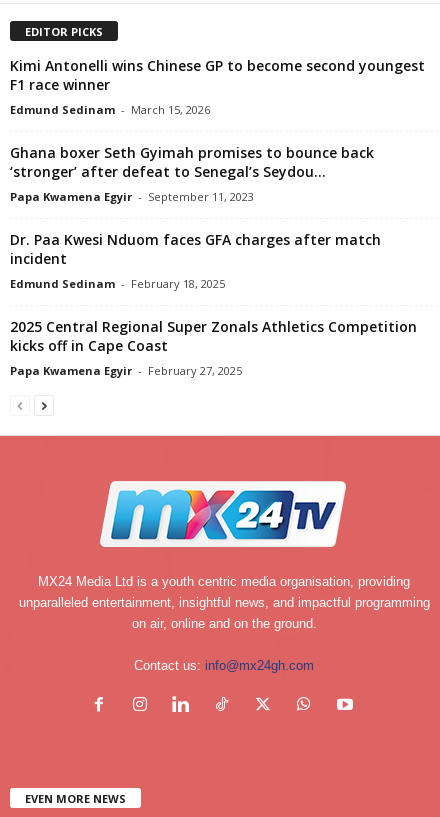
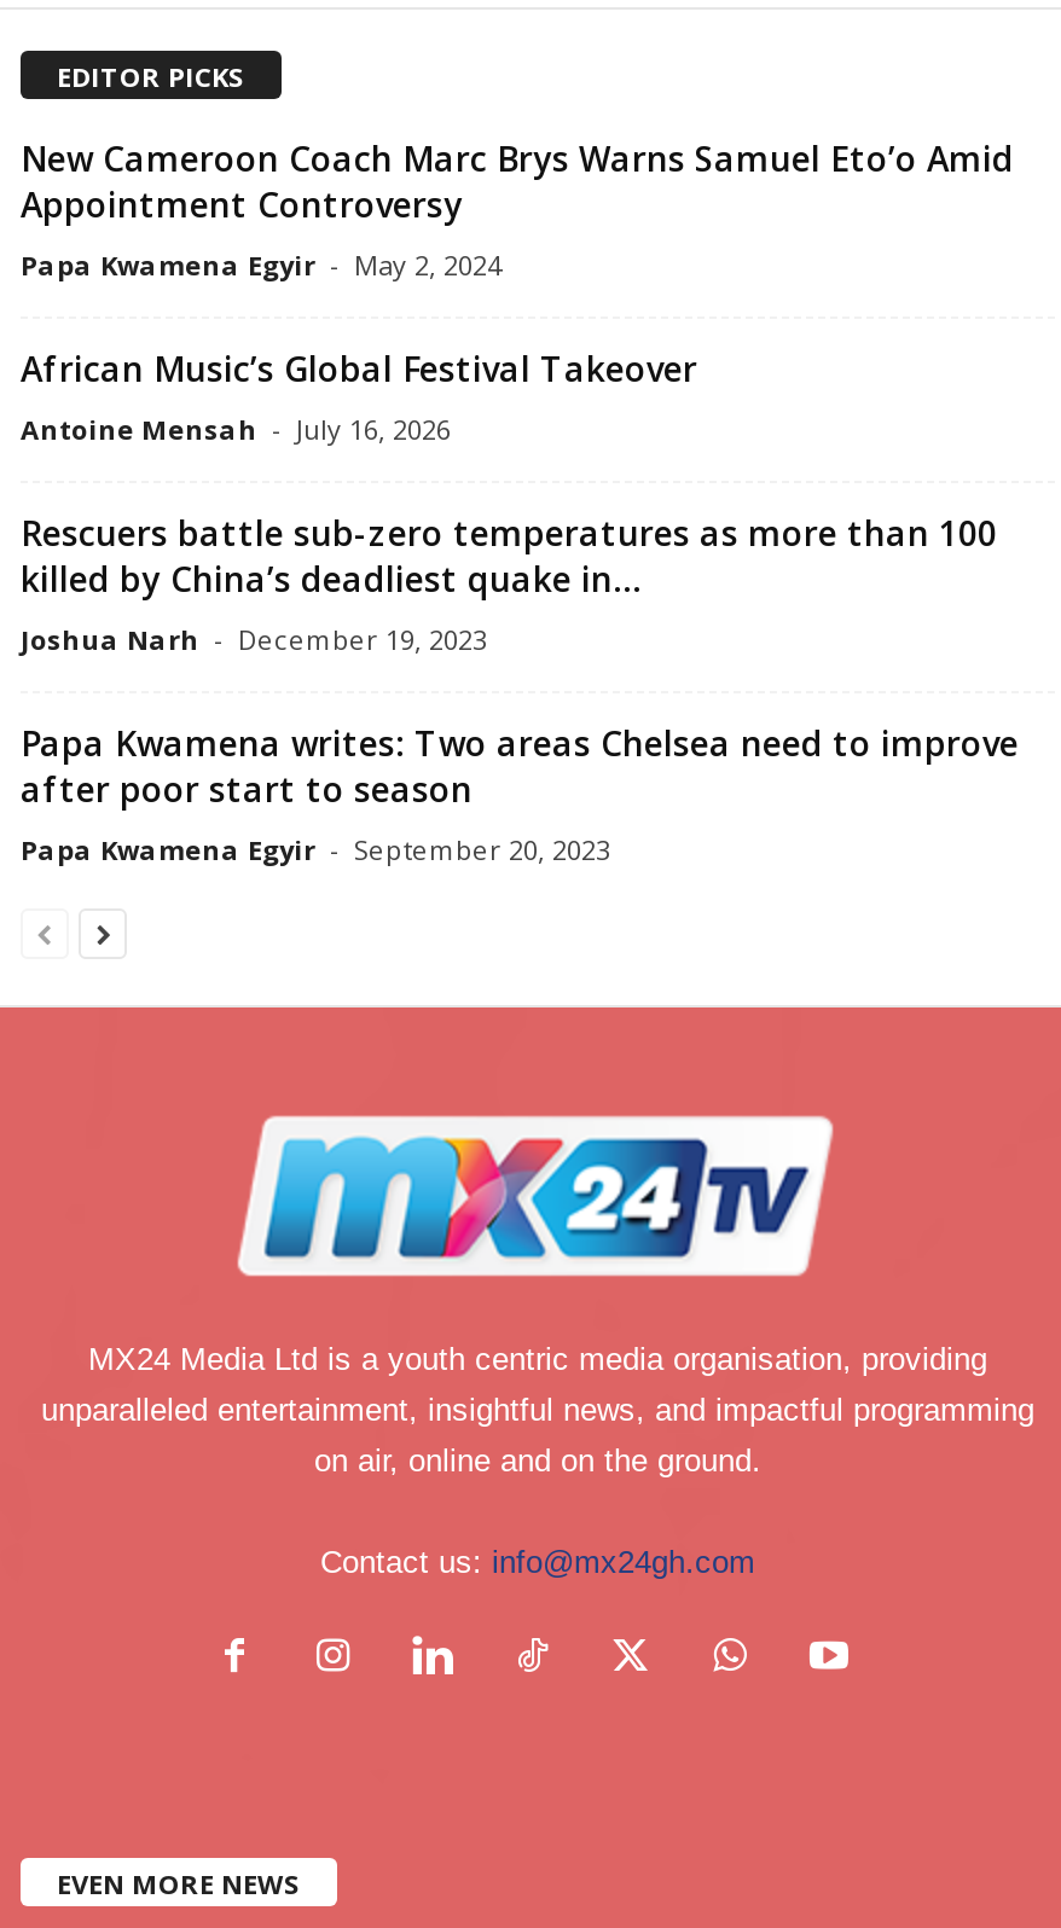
[10,56,425,117] Kimi Antonelli wins Chinese GP to become second youngest | F1 race winner | Edmund Sedinam - March 15, 2026 -> [21,135,1014,282] New Cameroon Coach Marc Brys Warns Samuel Eto’o Amid | Appointment Controversy | Papa Kwamena Egyir - May 2, 2024
[10,143,374,204] Ghana boxer Seth Gyimah promises to bounce back | ‘stronger’ after defeat to Senegal’s Seydou... | Papa Kwamena Egyir - September 11, 2023 -> [21,345,697,447] African Music’s Global Festival Takeover | Antoine Mensah - July 16, 2026
[10,230,381,291] Dr. Paa Kwesi Nduom faces GFA charges after match | incident | Edmund Sedinam - February 18, 2025 -> [21,510,997,657] Rescuers battle sub-zero temperatures as more than 100 | killed by China’s deadliest quake in... | Joshua Narh - December 19, 2023
[10,317,417,378] 2025 Central Regional Super Zonals Athletics Competition | kicks off in Cape Coast | Papa Kwamena Egyir - February 27, 2025 -> [21,720,1019,867] Papa Kwamena writes: Two areas Chelsea need to improve | after poor start to season | Papa Kwamena Egyir - September 20, 2023

